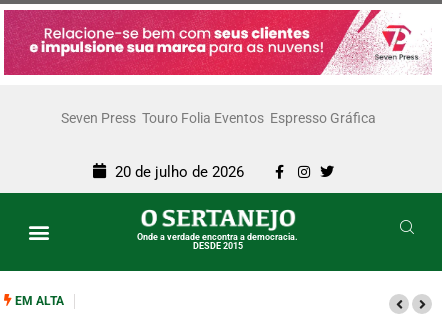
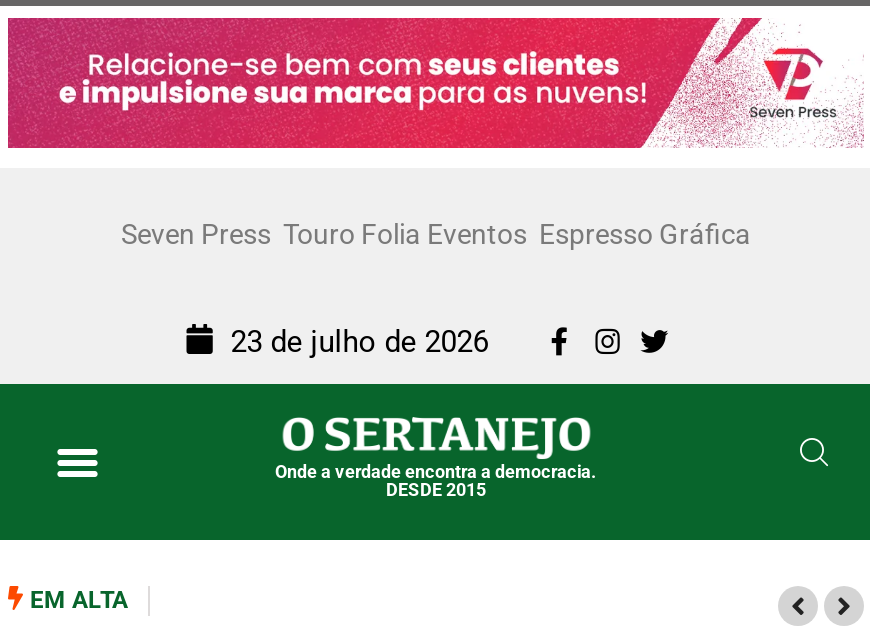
[111,163,244,181] 20 de julho de 2026 -> [222,323,488,359] 23 de julho de 2026

